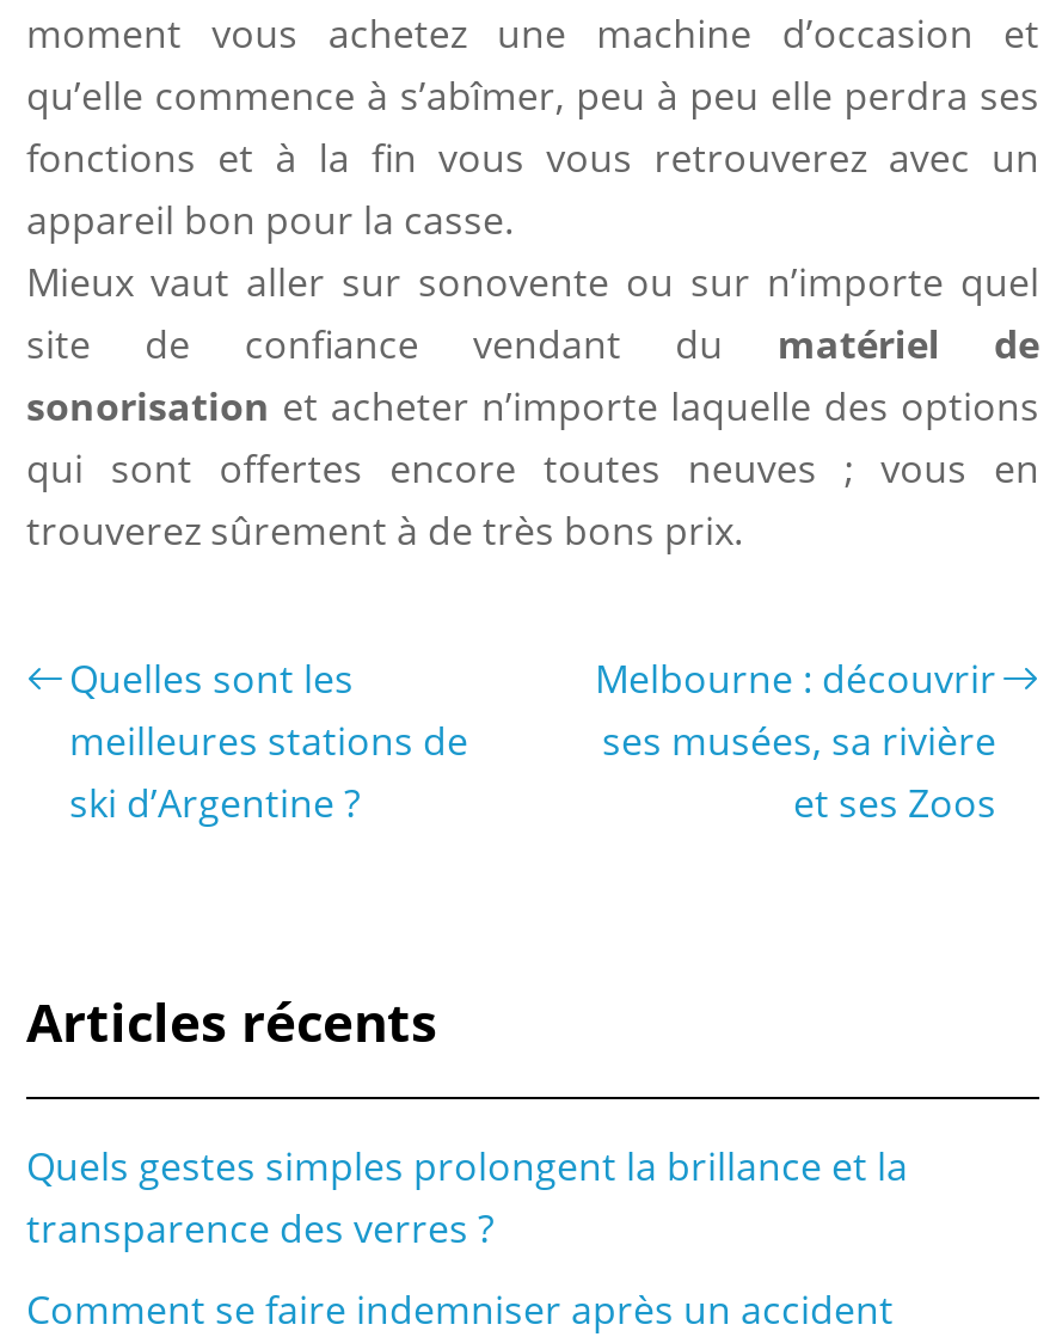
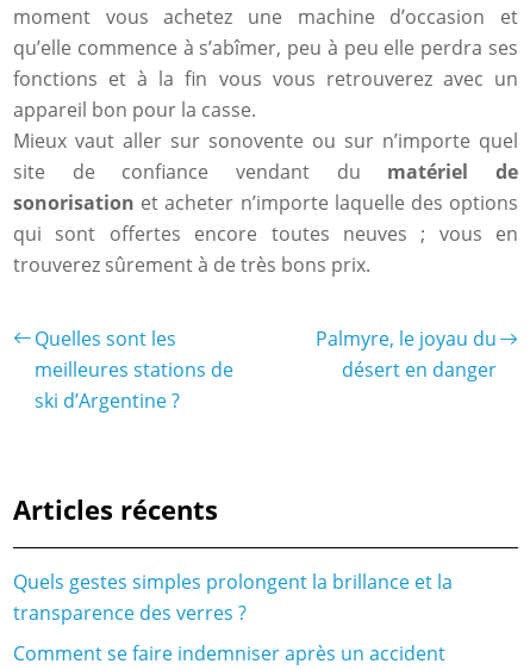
[595,652,996,829] Melbourne : découvrir | ses musées, sa rivière | et ses Zoos -> [316,325,497,383] Palmyre, le joyau du | désert en danger

